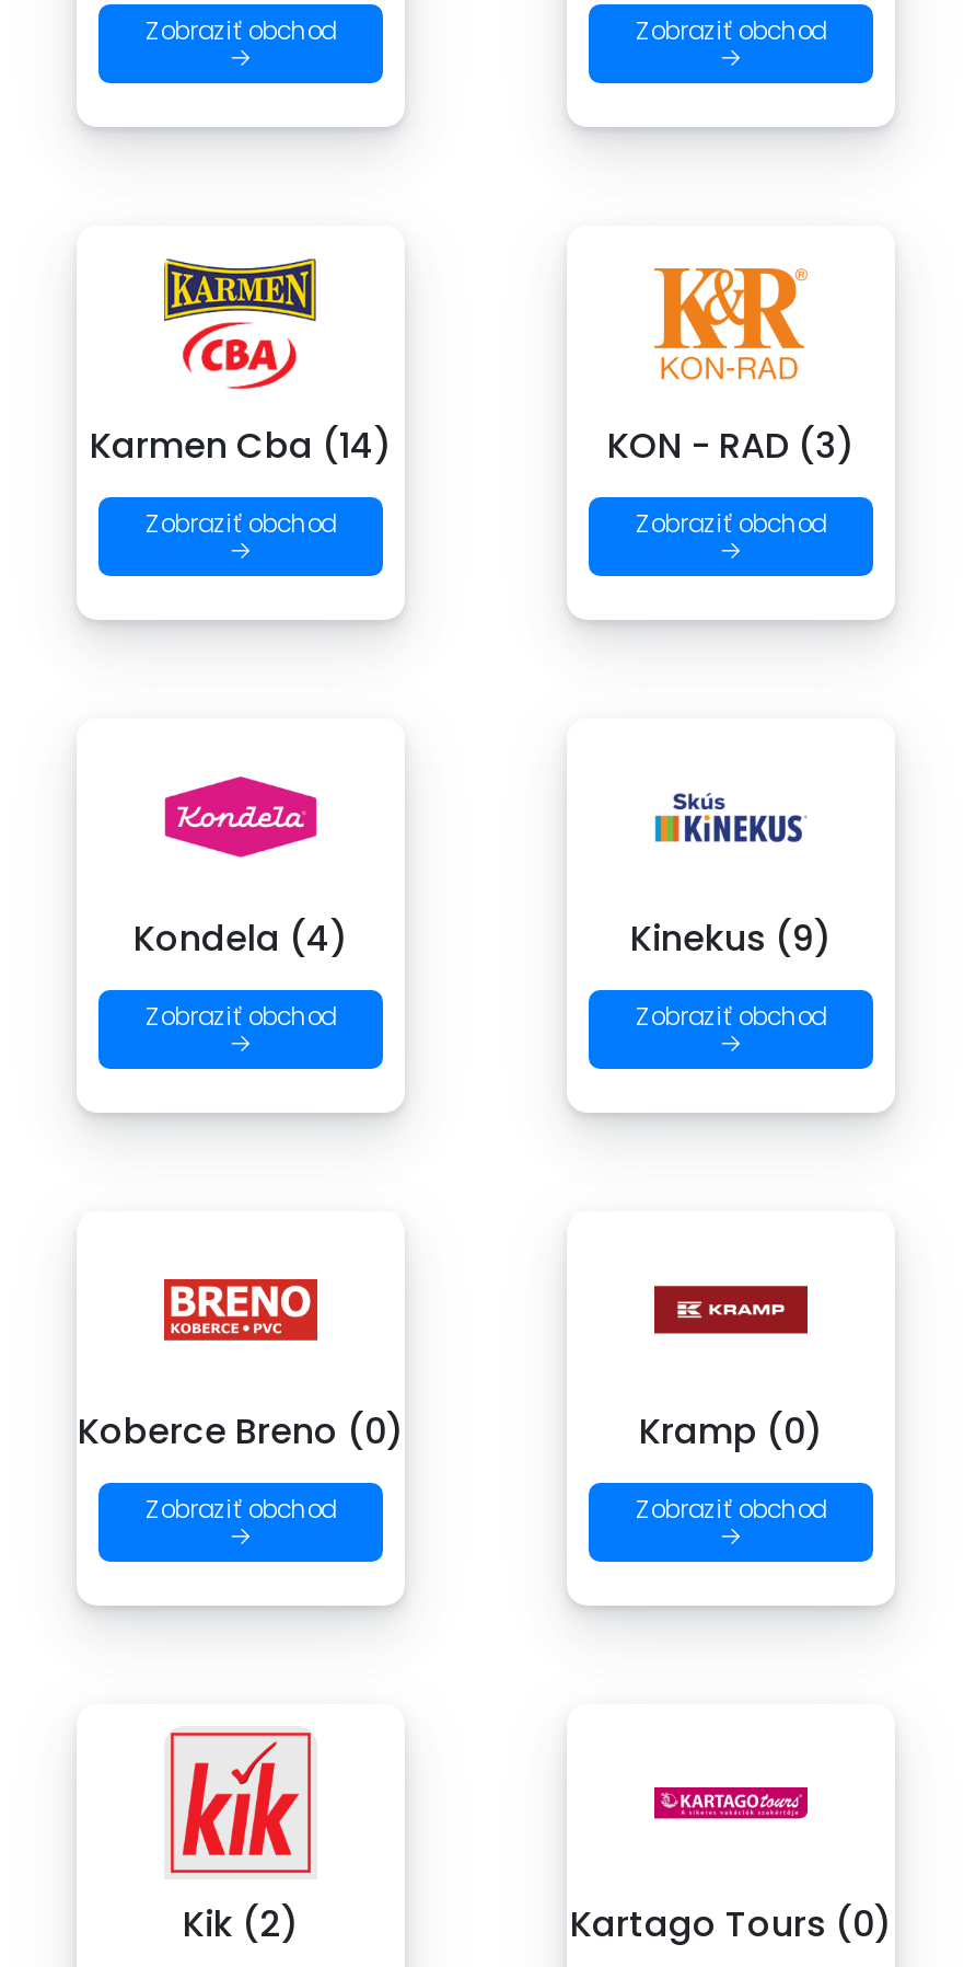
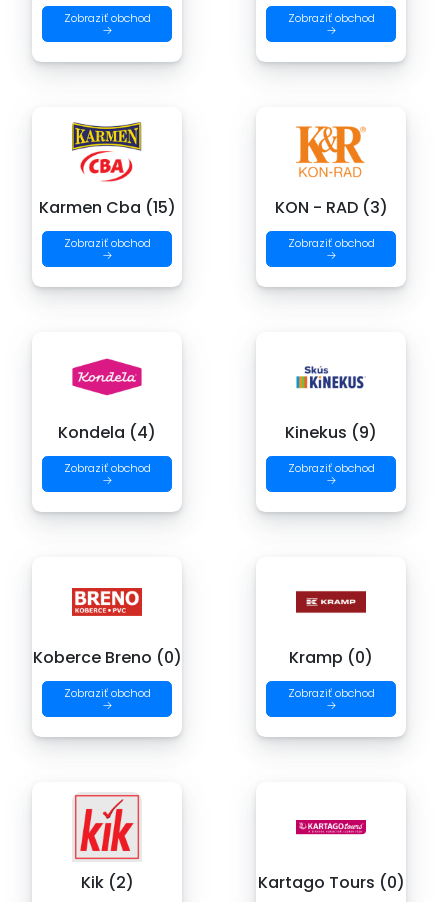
[90,419,392,470] Karmen Cba (14) -> [38,195,175,218] Karmen Cba (15)

